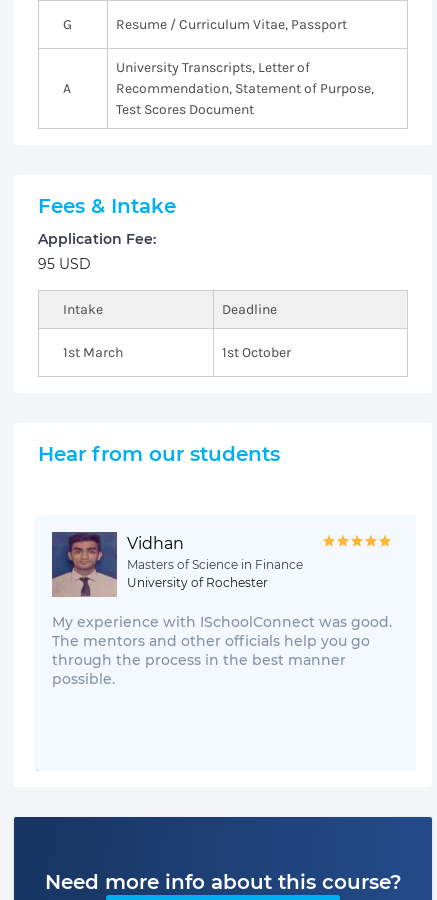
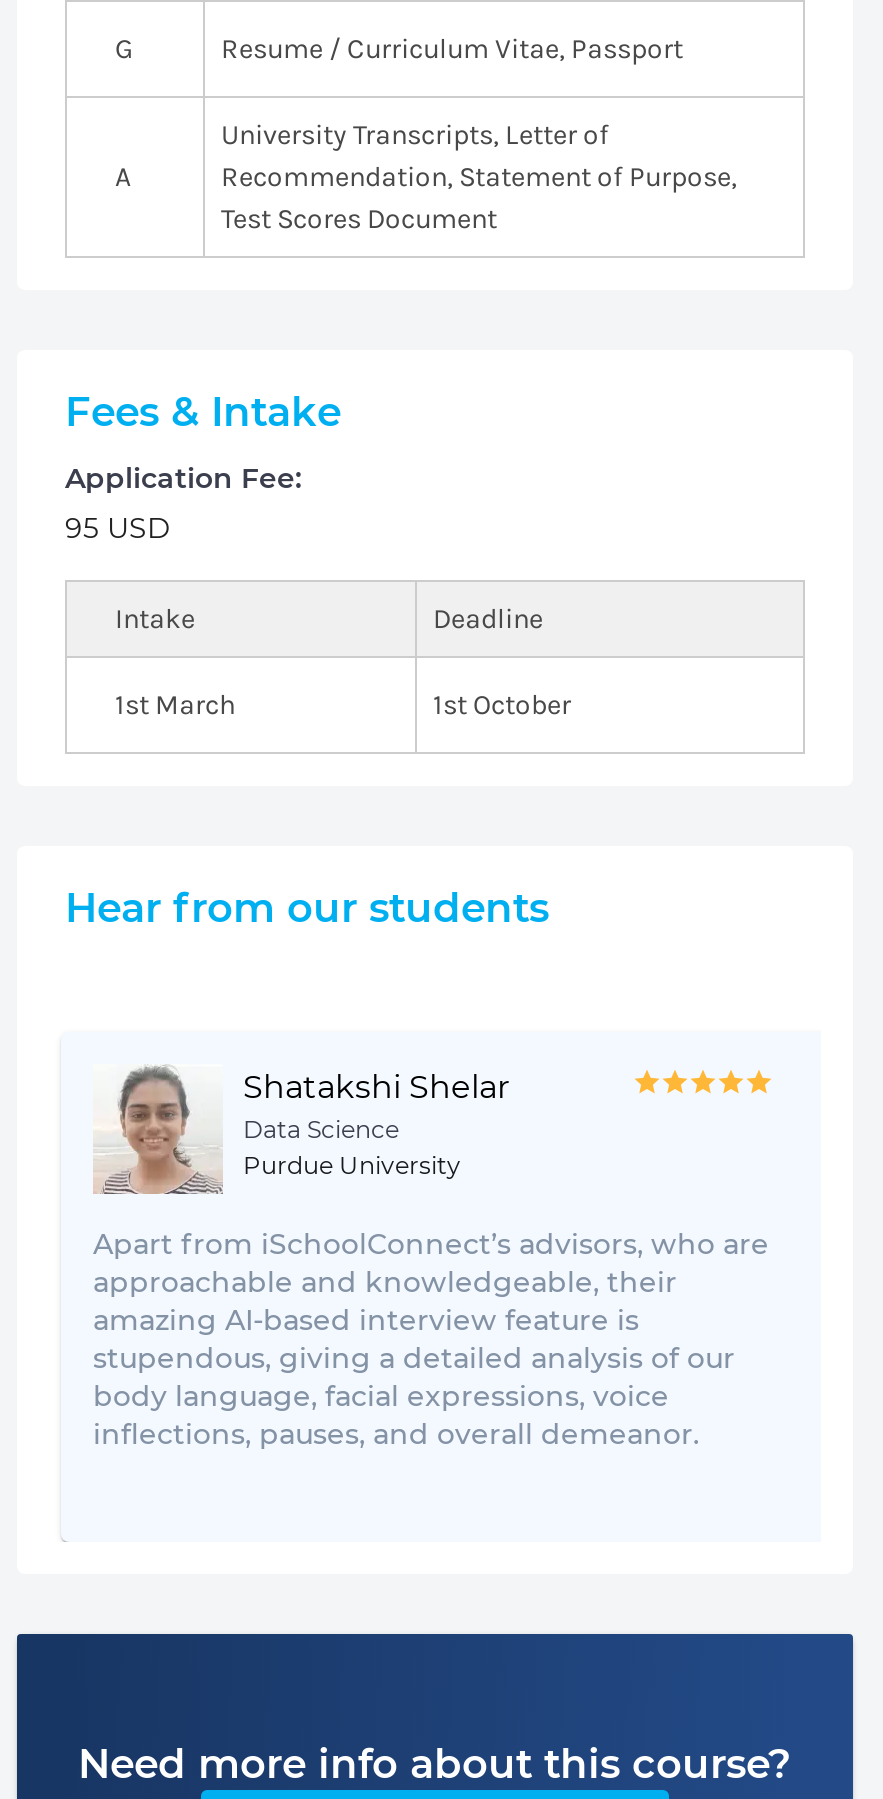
[51,531,303,597] [image] | Vidhan | Masters of Science in Finance | University of Rochester -> [93,1064,509,1194] [image] | Shatakshi Shelar | Data Science | Purdue University
[52,613,392,688] My experience with ISchoolConnect was good. | The mentors and other officials help you go | through the process in the best manner | possible. -> [93,1226,769,1452] Apart from iSchoolConnect’s advisors, who are | approachable and knowledgeable, their | amazing AI-based interview feature is | stupendous, giving a detailed analysis of our | body language, facial expressions, voice | inflections, pauses, and overall demeanor.

